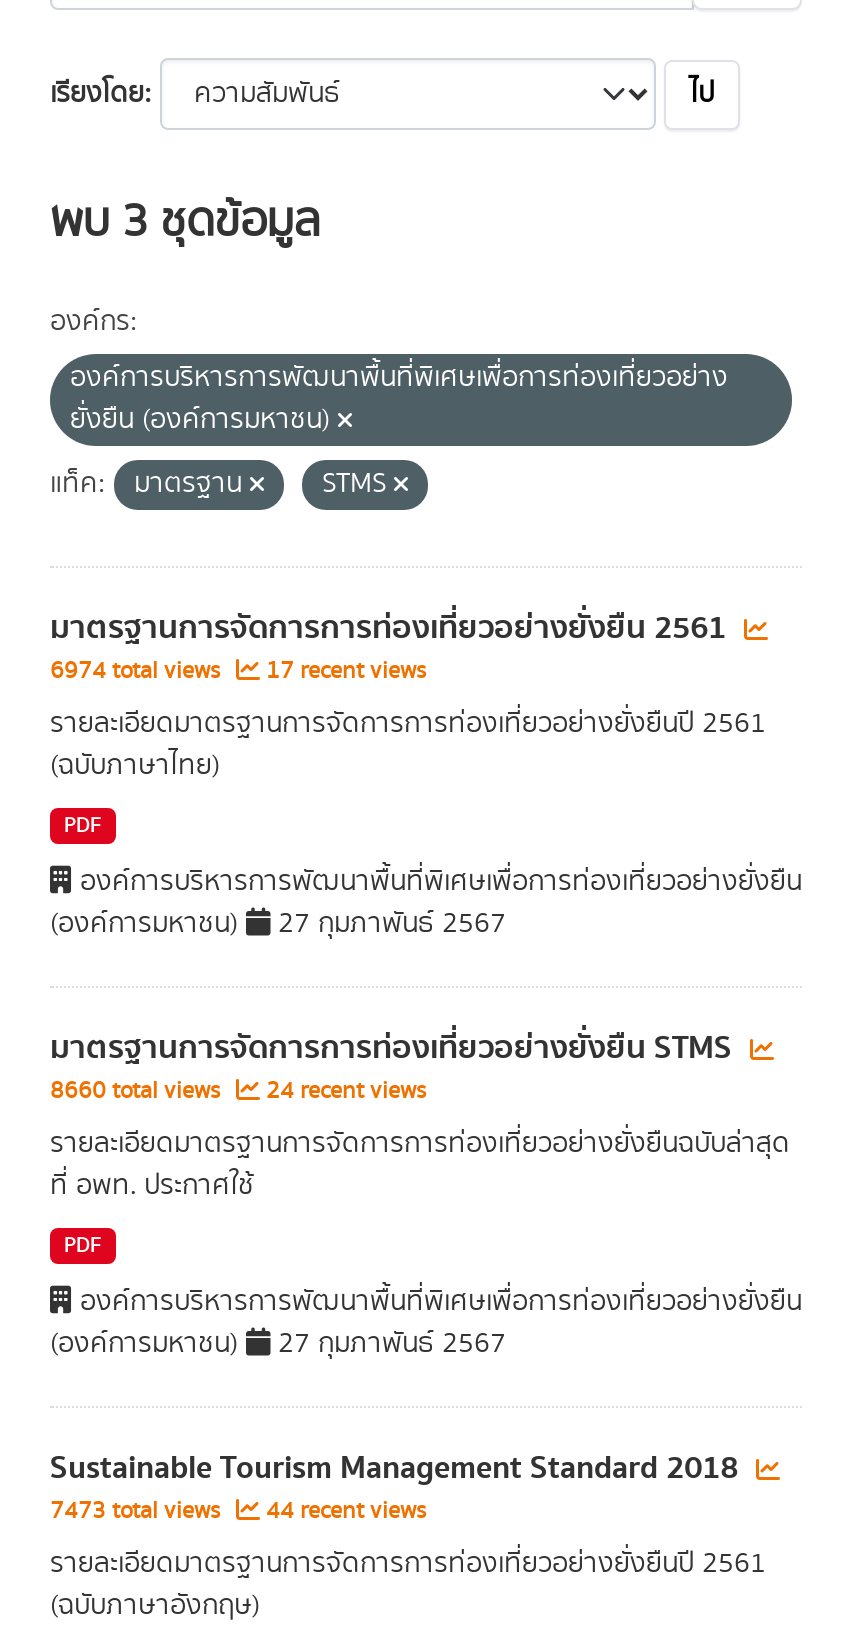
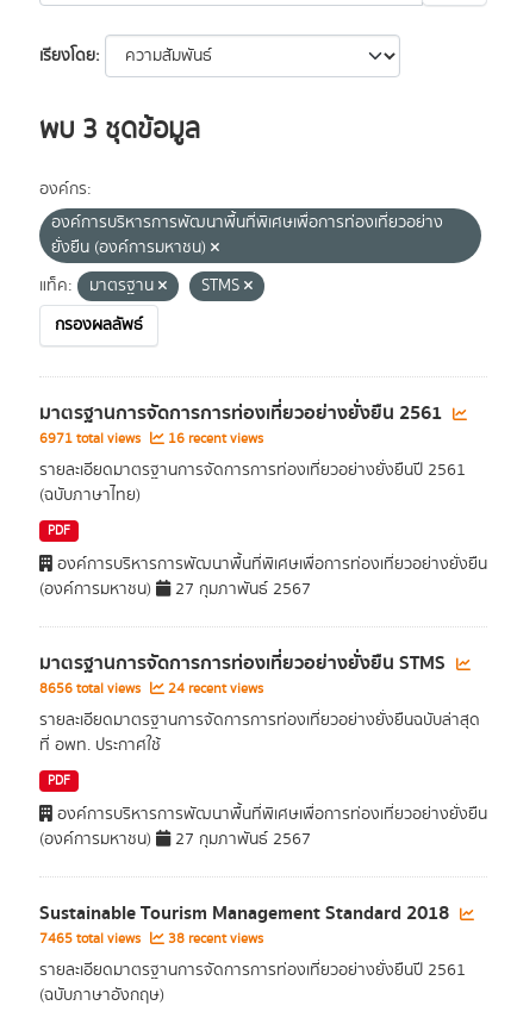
[690,74,714,114] ไป -> none
none -> [55,313,143,337] กรองผลลัพธ์
[50,654,226,688] 6974 total views -> [39,429,144,449] 6971 total views
[260,654,426,688] 17 recent views -> [164,429,263,449] 16 recent views
[50,1074,426,1108] 8660 total views 24 recent views -> [39,679,263,699] 8656 total views 24 recent views
[50,1494,226,1528] 7473 total views -> [39,929,144,949] 7465 total views
[260,1494,426,1528] 44 recent views -> [164,929,263,949] 38 recent views

